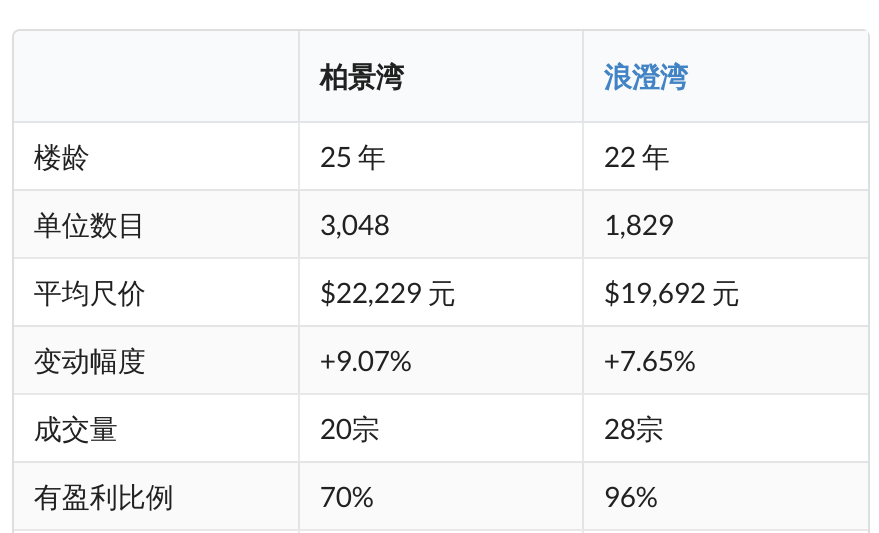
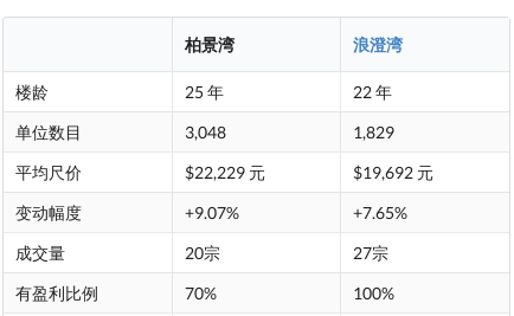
[604,411,664,445] 28宗 -> [353,243,388,263] 27宗
[604,479,658,513] 96% -> [353,283,394,303] 100%

